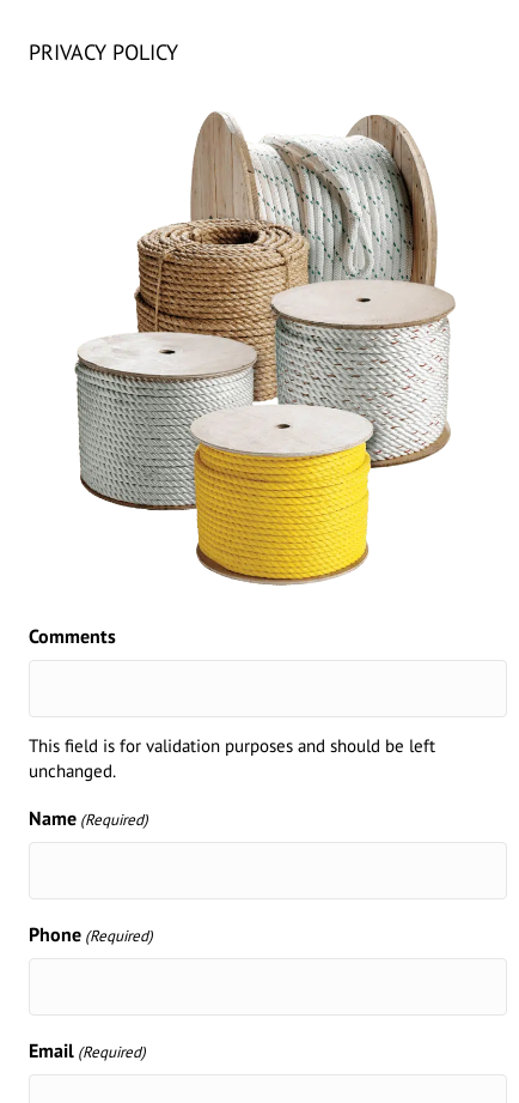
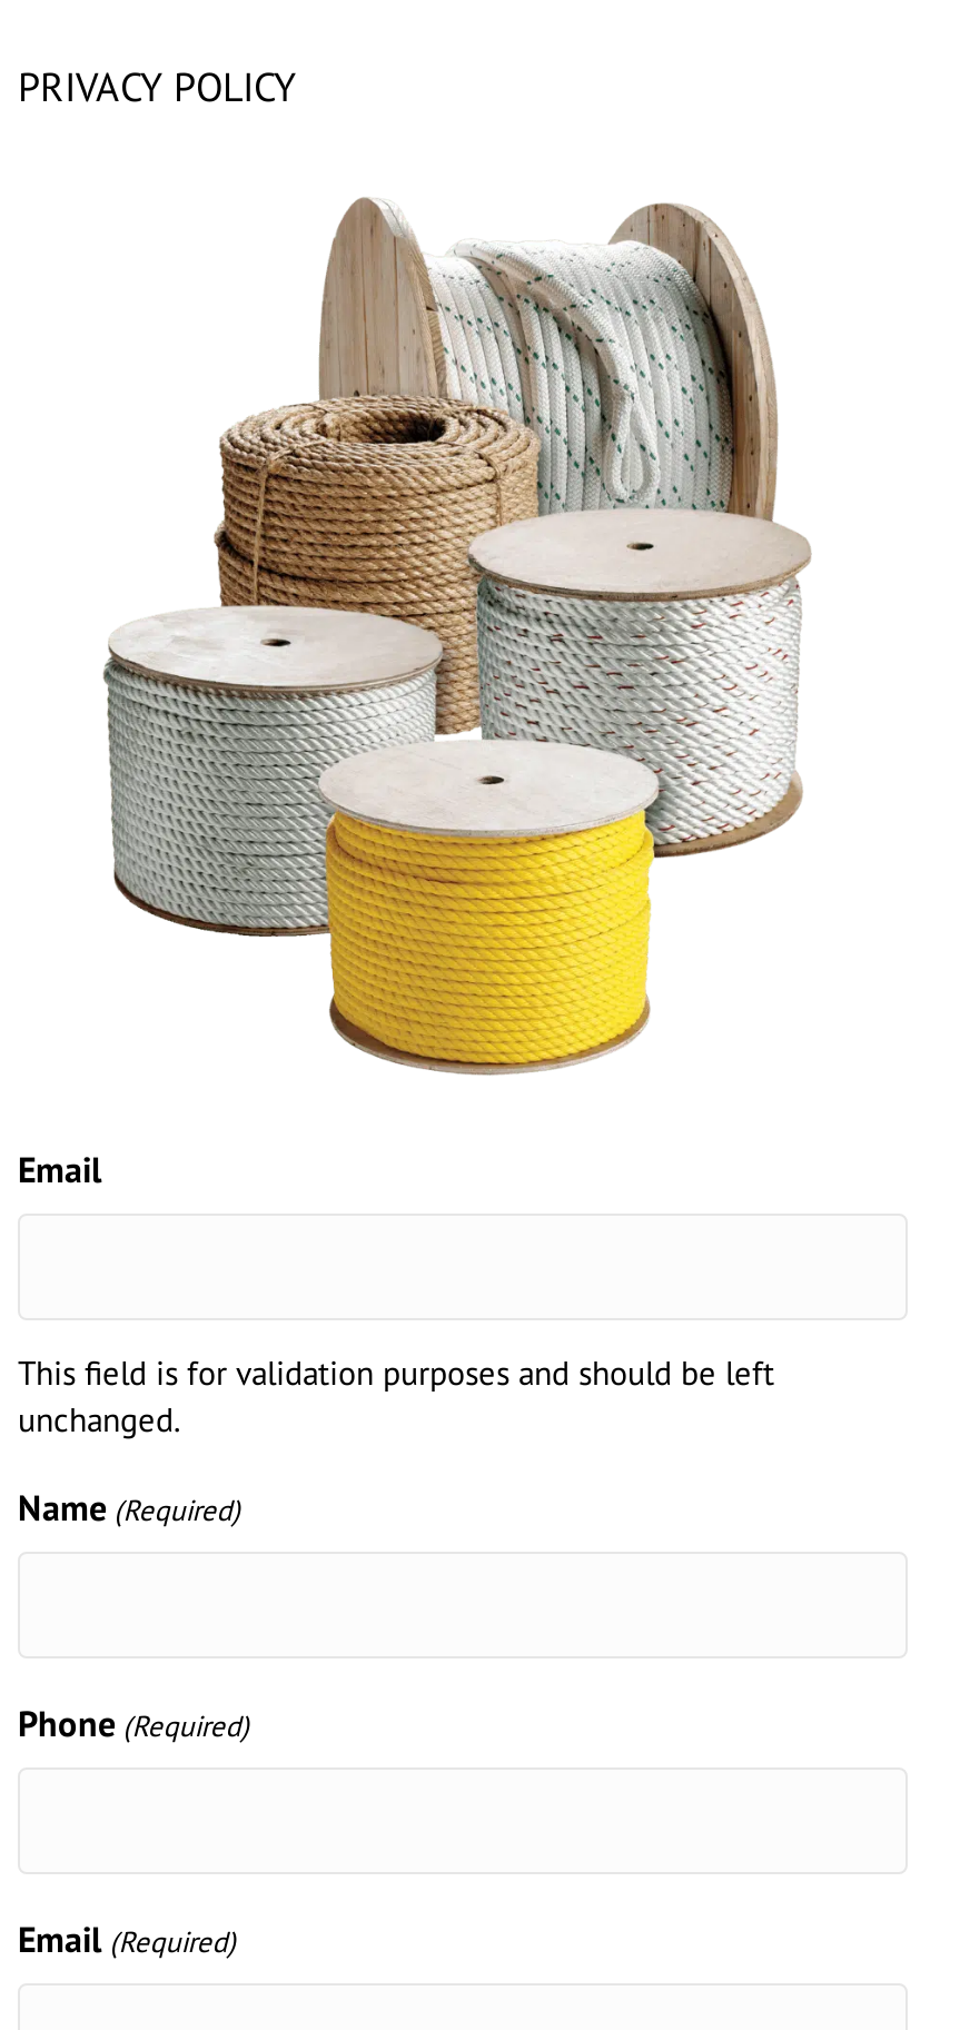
[29,623,116,647] Comments -> [18,1148,102,1192] Email

